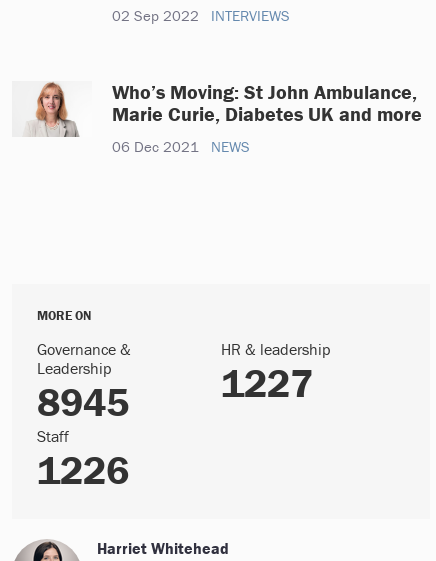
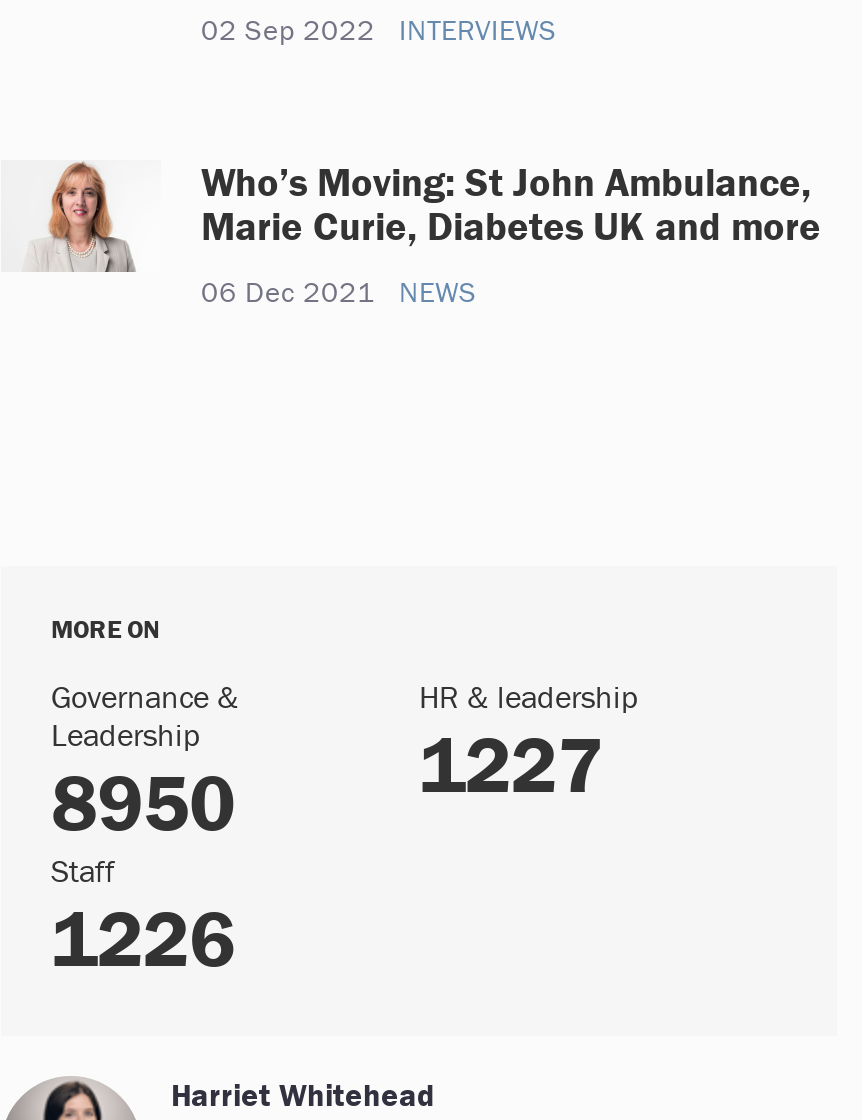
[37,358,313,426] 8945 1227 -> [51,713,603,849] 8950 1227

